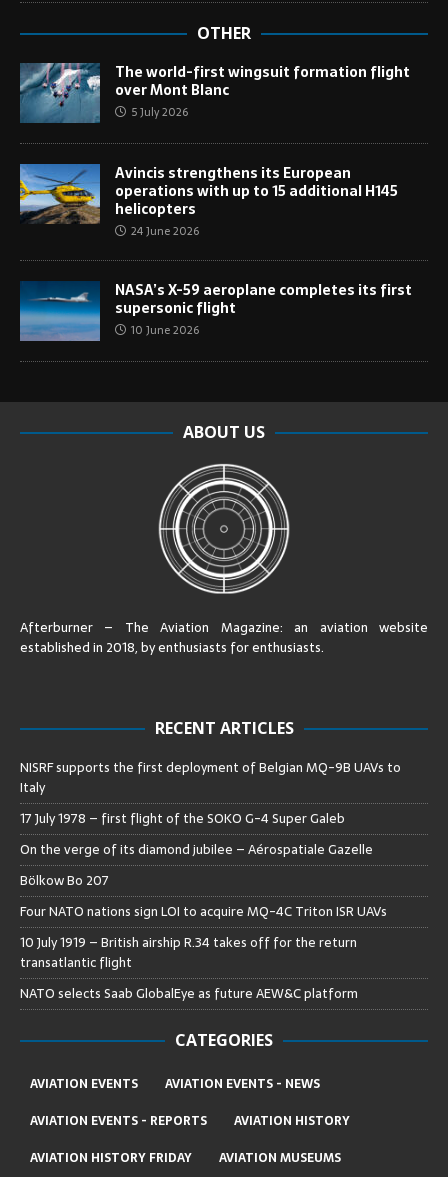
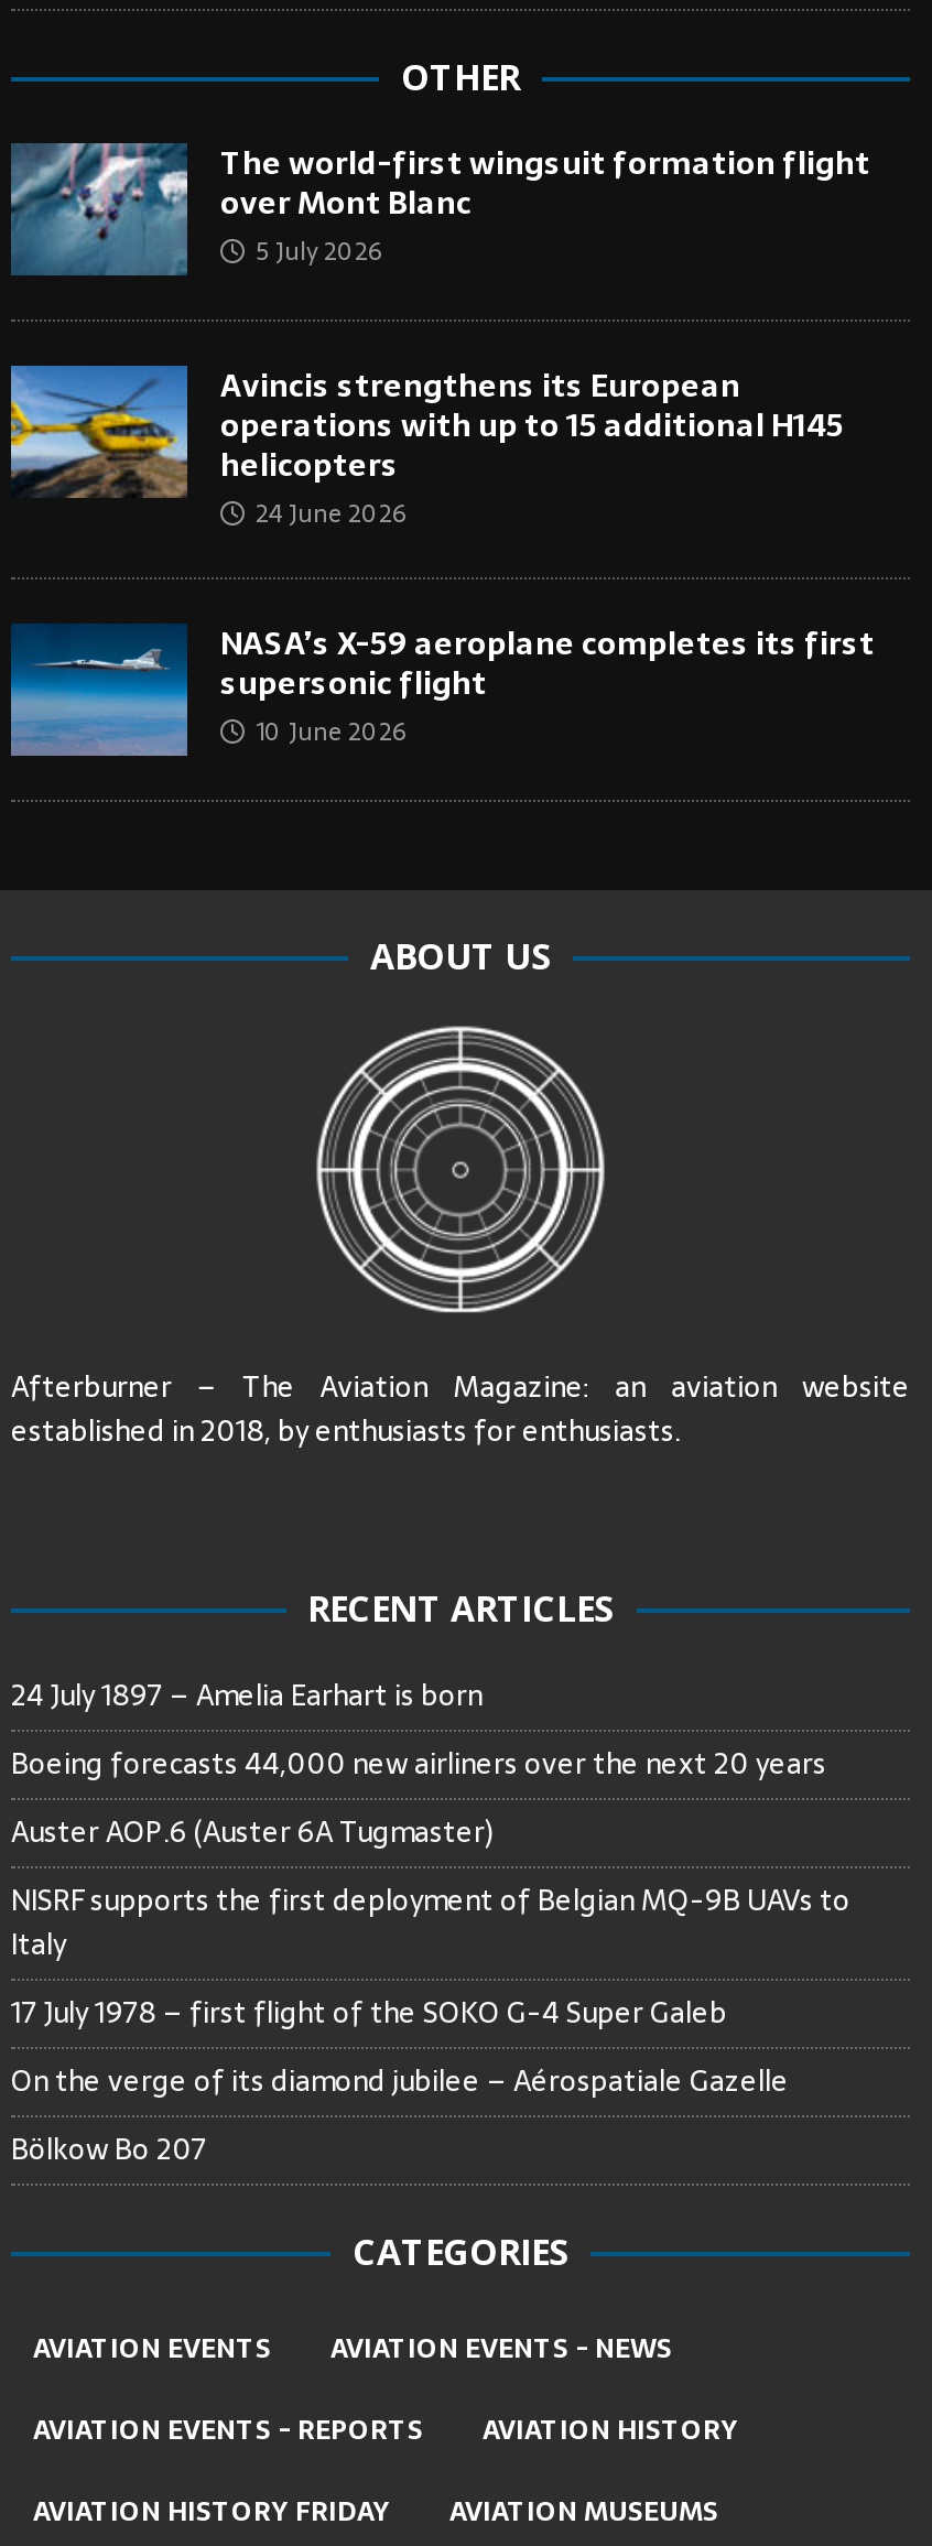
none -> [11,1672,826,1855] 24 July 1897 – Amelia Earhart is born | Boeing forecasts 44,000 new airliners over the next 20 years | Auster AOP.6 (Auster 6A Tugmaster)
moved [20,757,401,891] -> [11,1877,850,2172]: NISRF supports the first deployment of Belgian MQ-9B UAVs to | Italy | 17 July 1978 – first flight of the SOKO G-4 Super Galeb | On the verge of its diamond jubilee – Aérospatiale Gazelle | Bölkow Bo 207
[20,901,387,1004] Four NATO nations sign LOI to acquire MQ-4C Triton ISR UAVs | 10 July 1919 – British airship R.34 takes off for the return | transatlantic flight | NATO selects Saab GlobalEye as future AEW&C platform -> none

